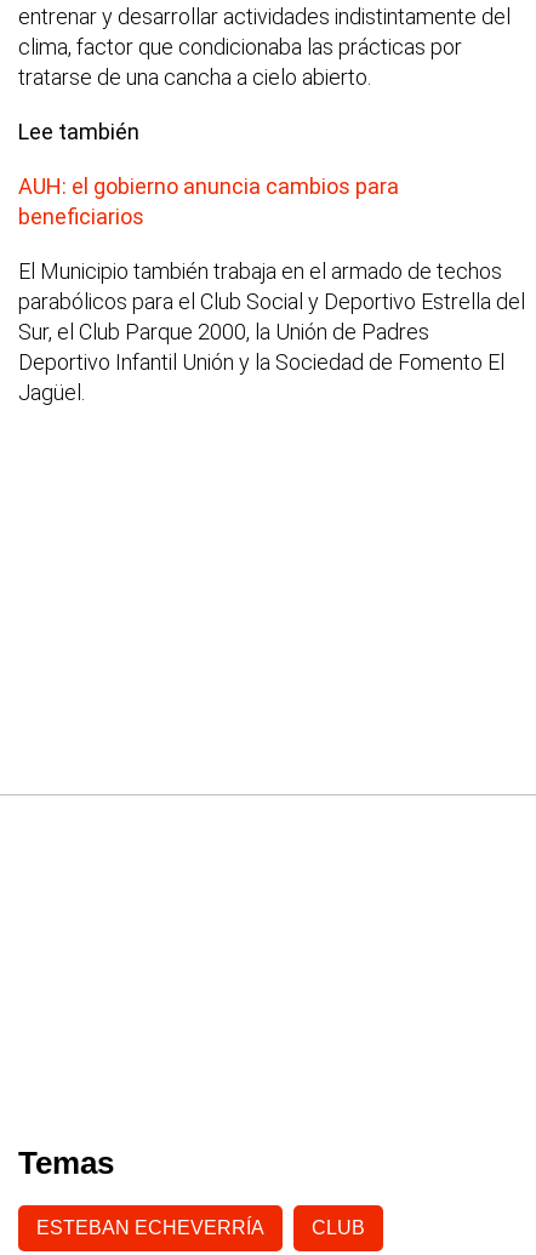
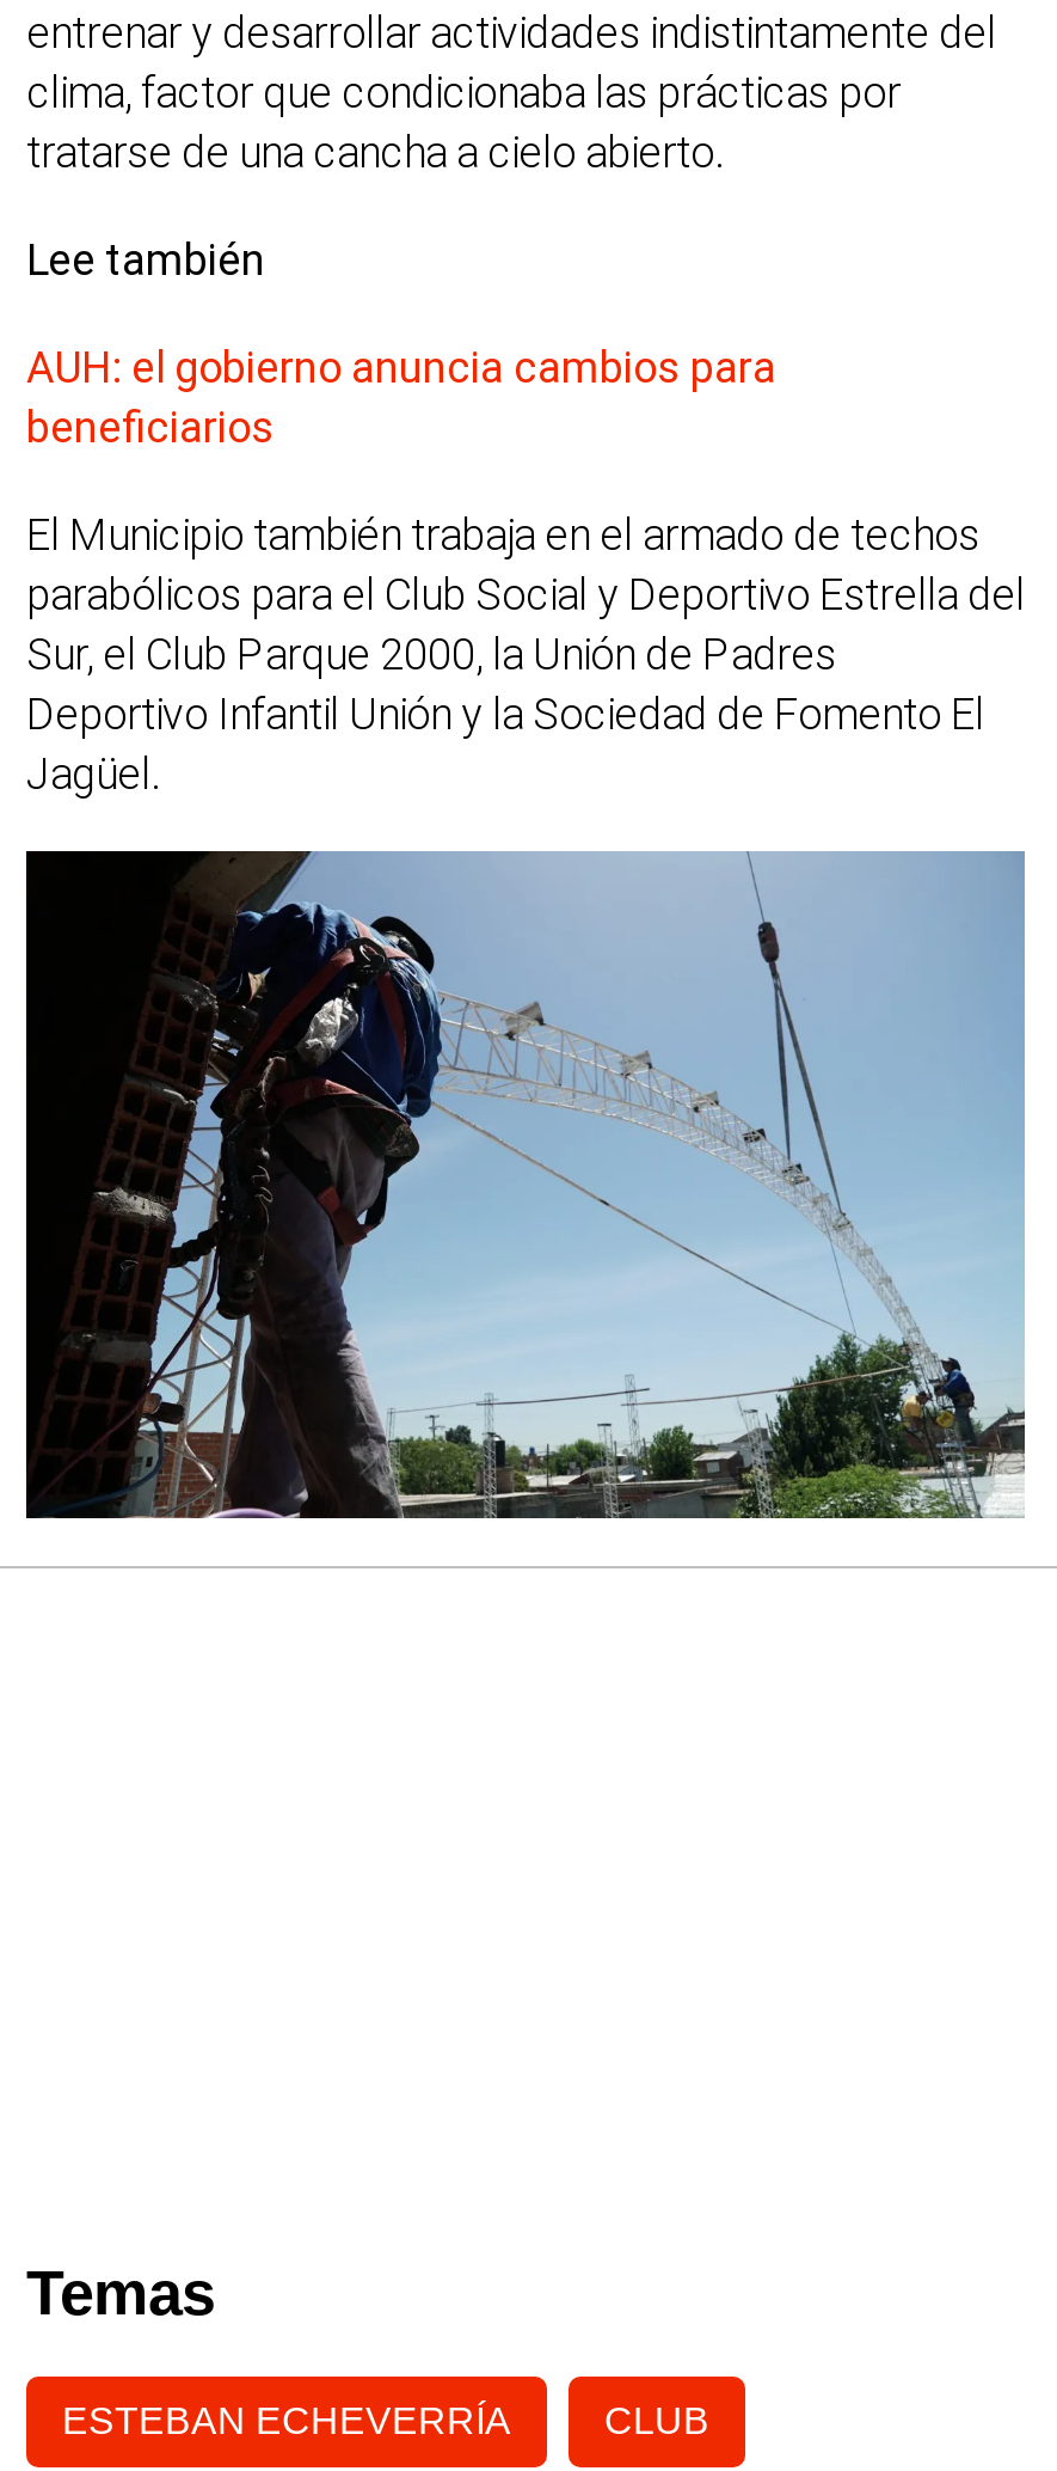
none -> [24,849,1027,1521] [image]

